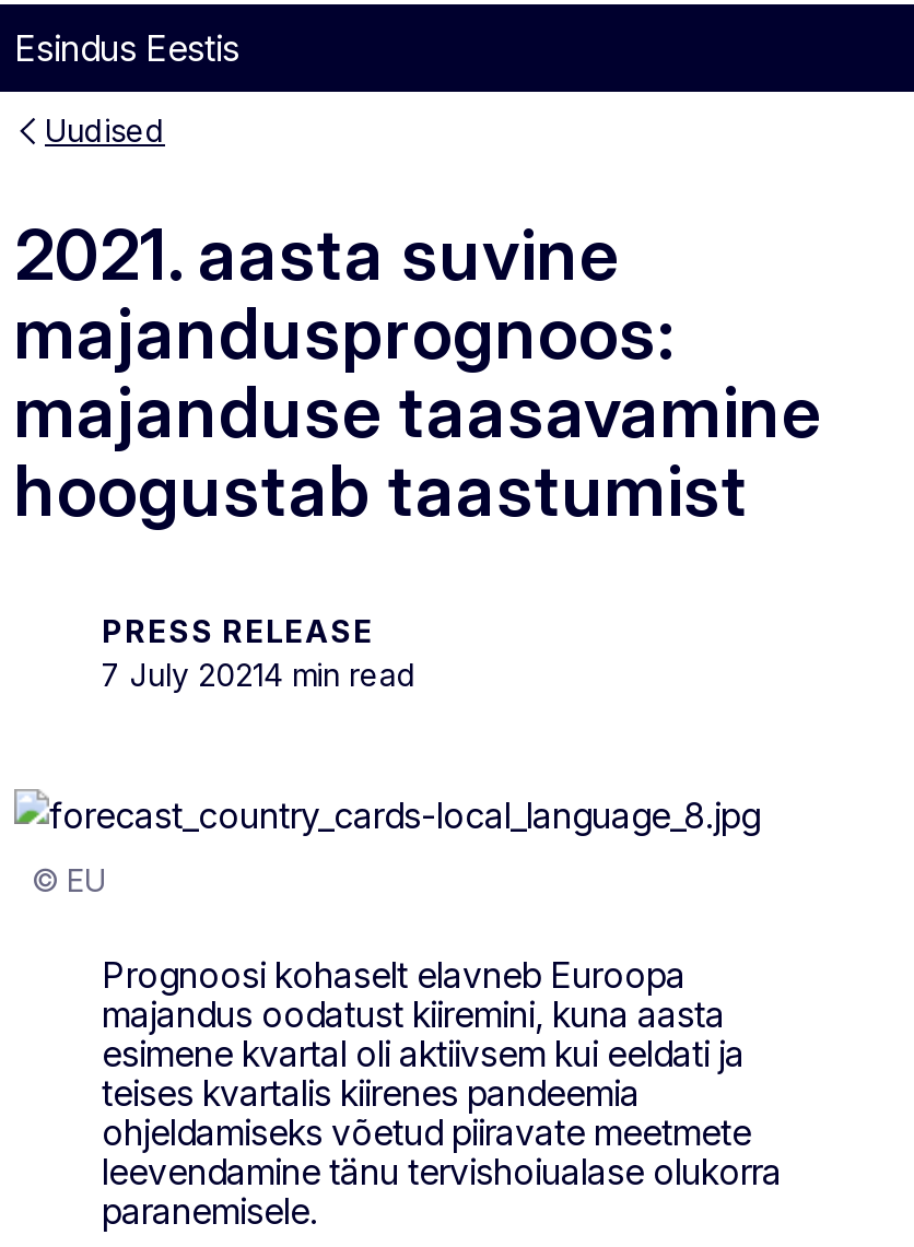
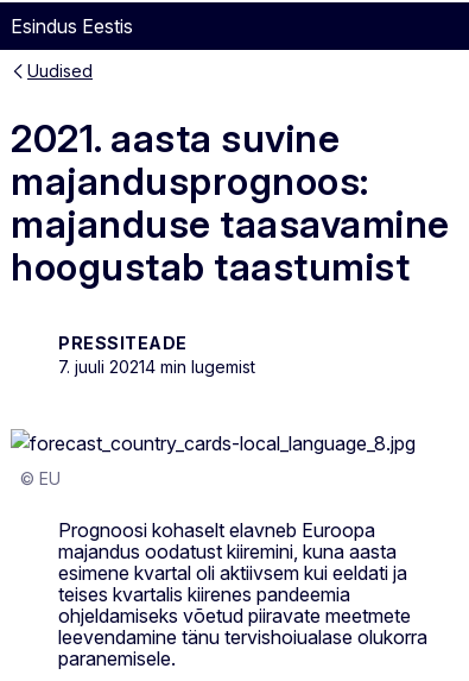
[102,612,417,693] PRESS RELEASE | 7 July 20214 min read -> [58,333,255,377] PRESSITEADE | 7. juuli 20214 min lugemist

